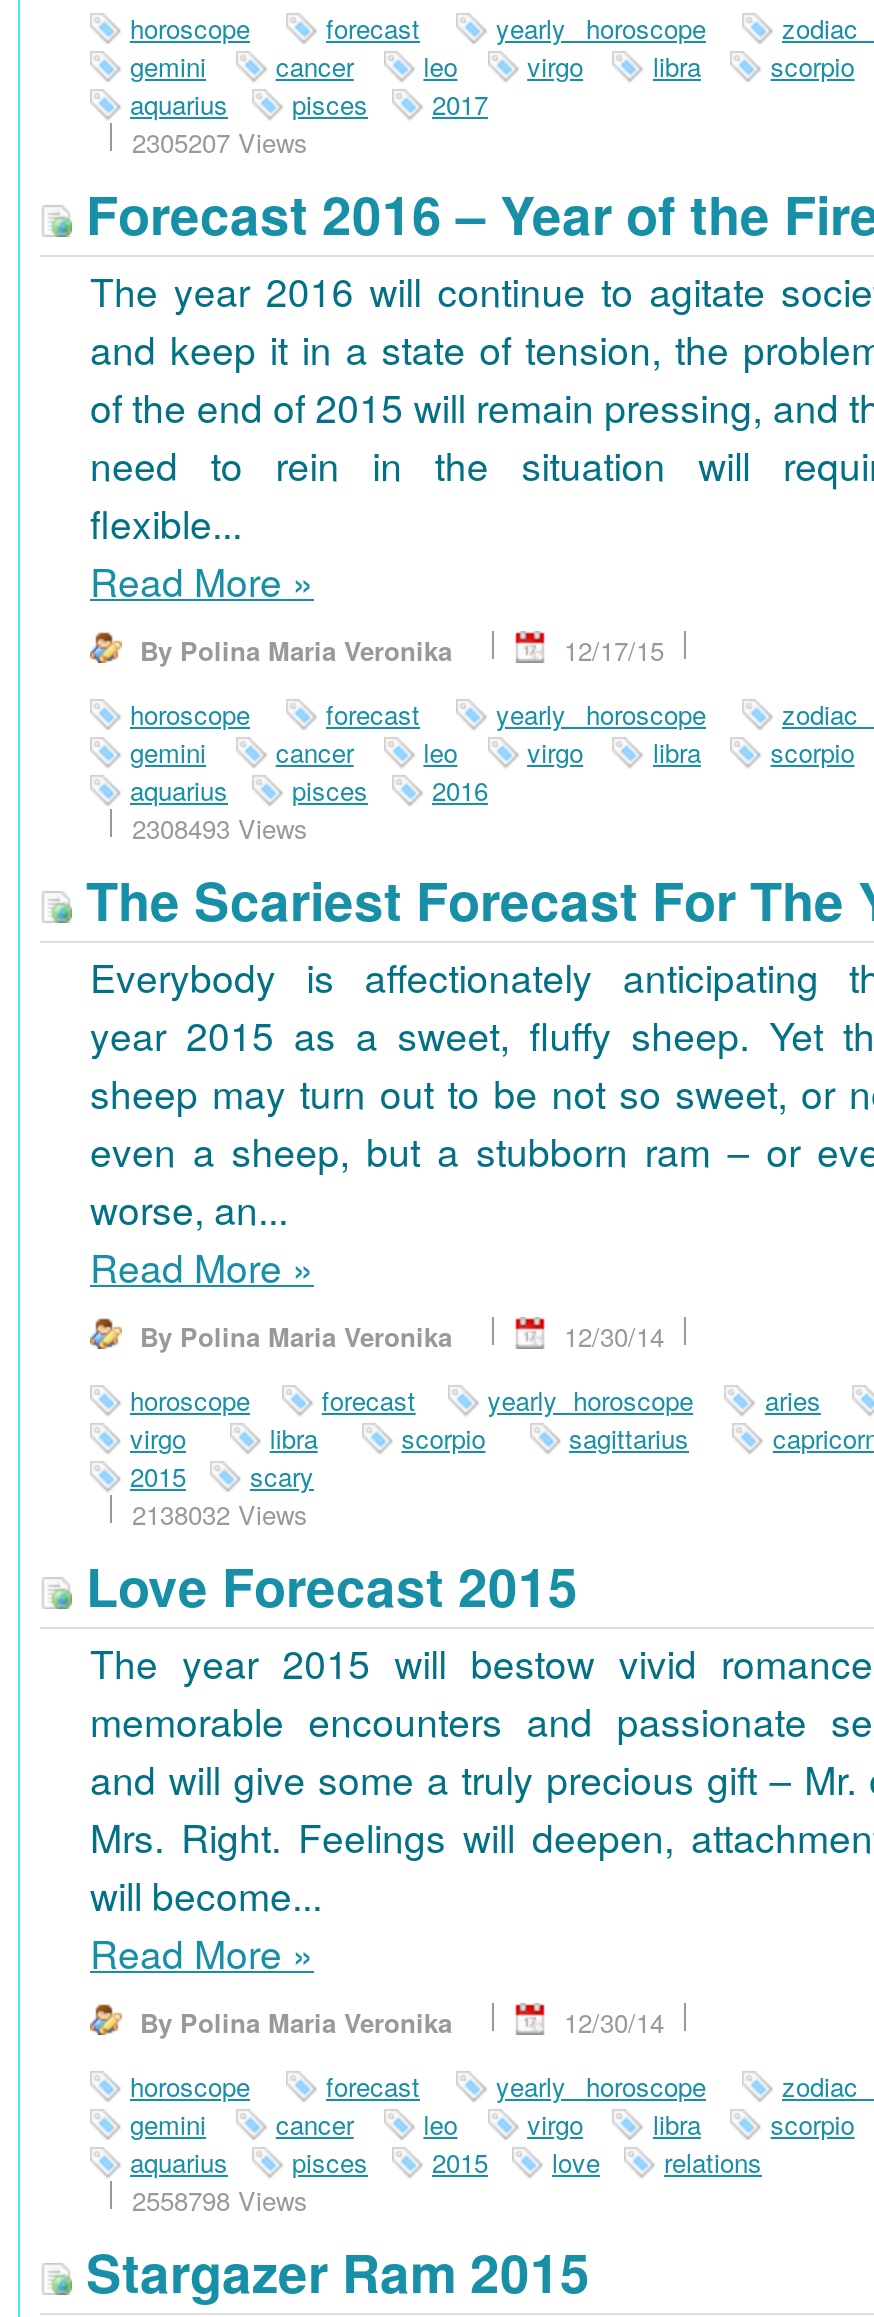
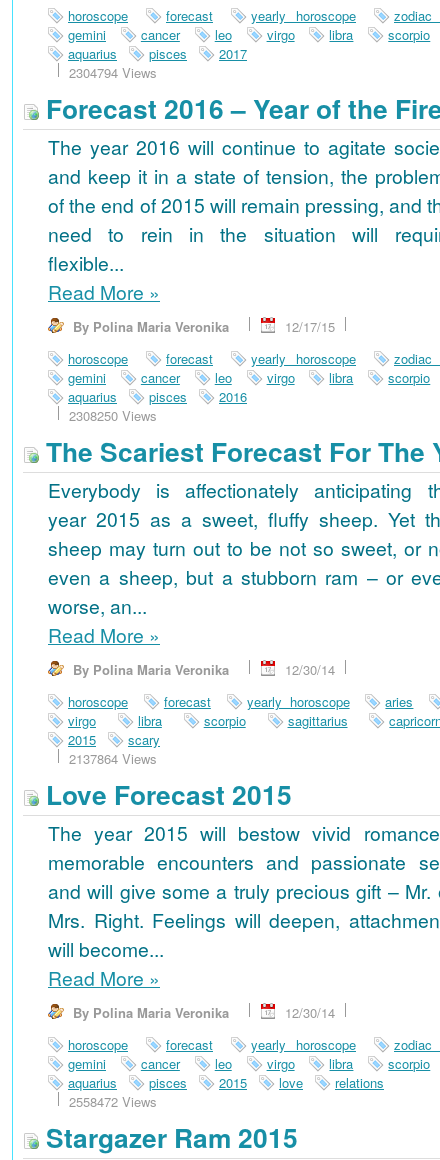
[132,123,308,161] 2305207 Views -> [69,63,157,82] 2304794 Views
[132,809,308,847] 2308493 Views -> [69,406,157,425] 2308250 Views
[132,1496,308,1534] 2138032 Views -> [69,749,157,768] 2137864 Views
[132,2182,308,2220] 2558798 Views -> [69,1092,157,1111] 2558472 Views

